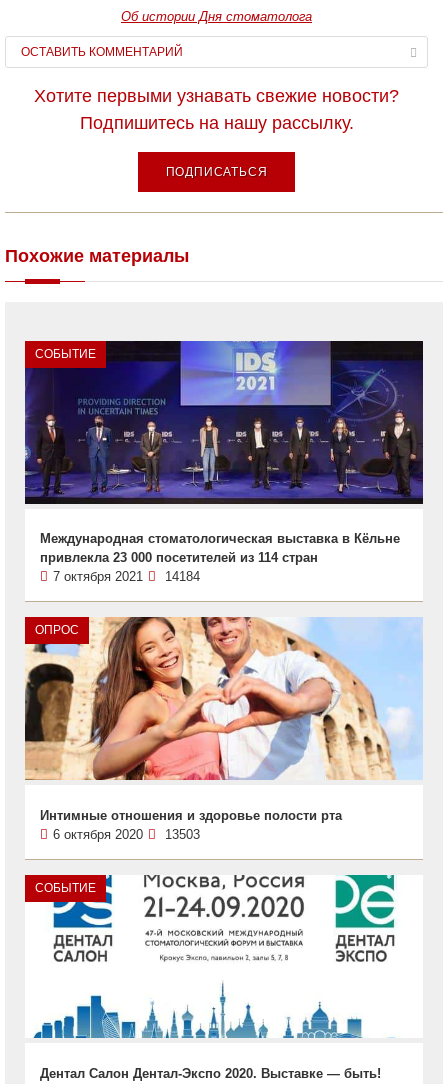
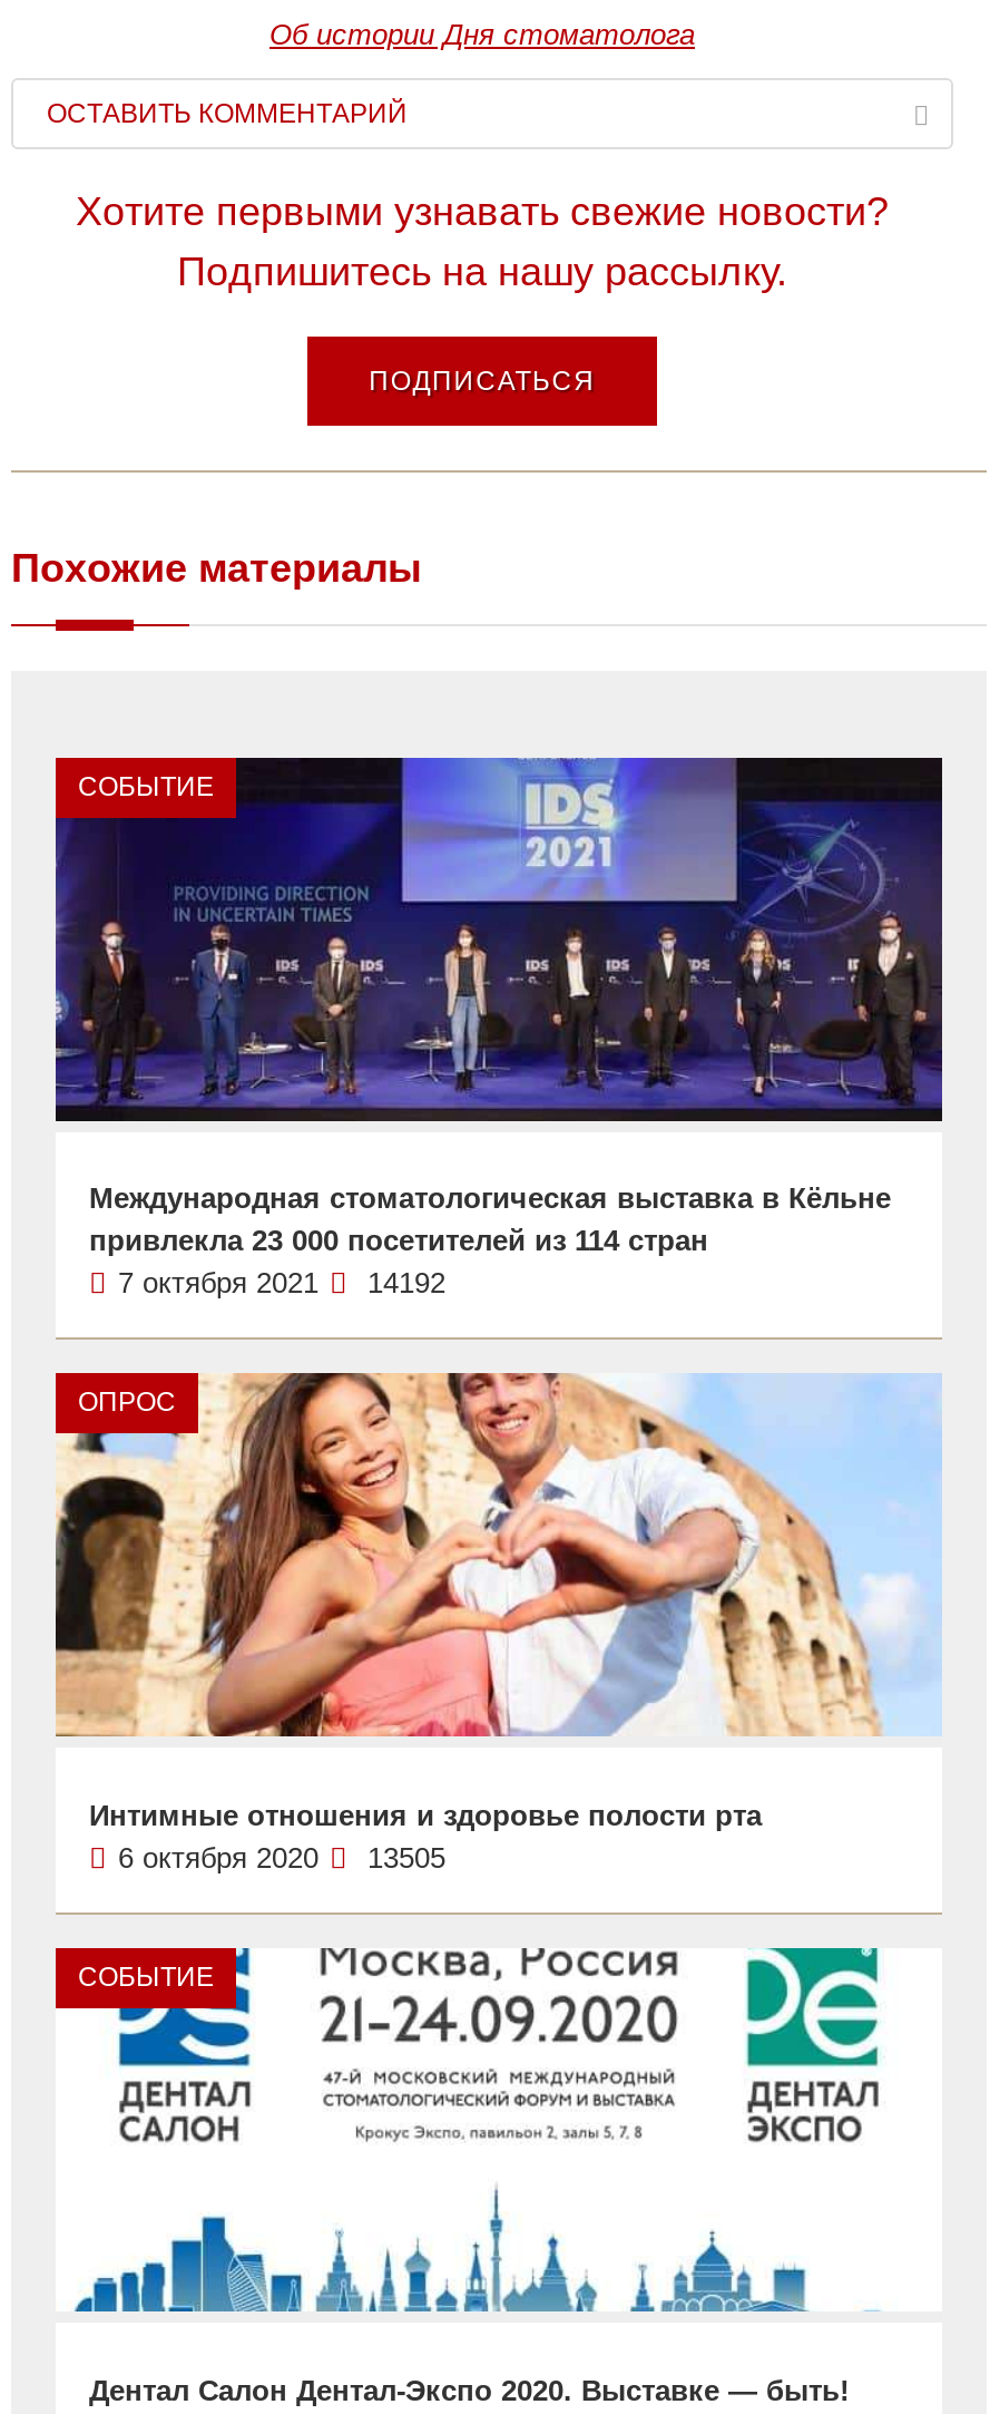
[53,569,200,584] 7 октября 2021 14184 -> [118,1266,445,1300] 7 октября 2021 14192
[53,827,200,842] 6 октября 2020 13503 -> [118,1841,445,1875] 6 октября 2020 13505

